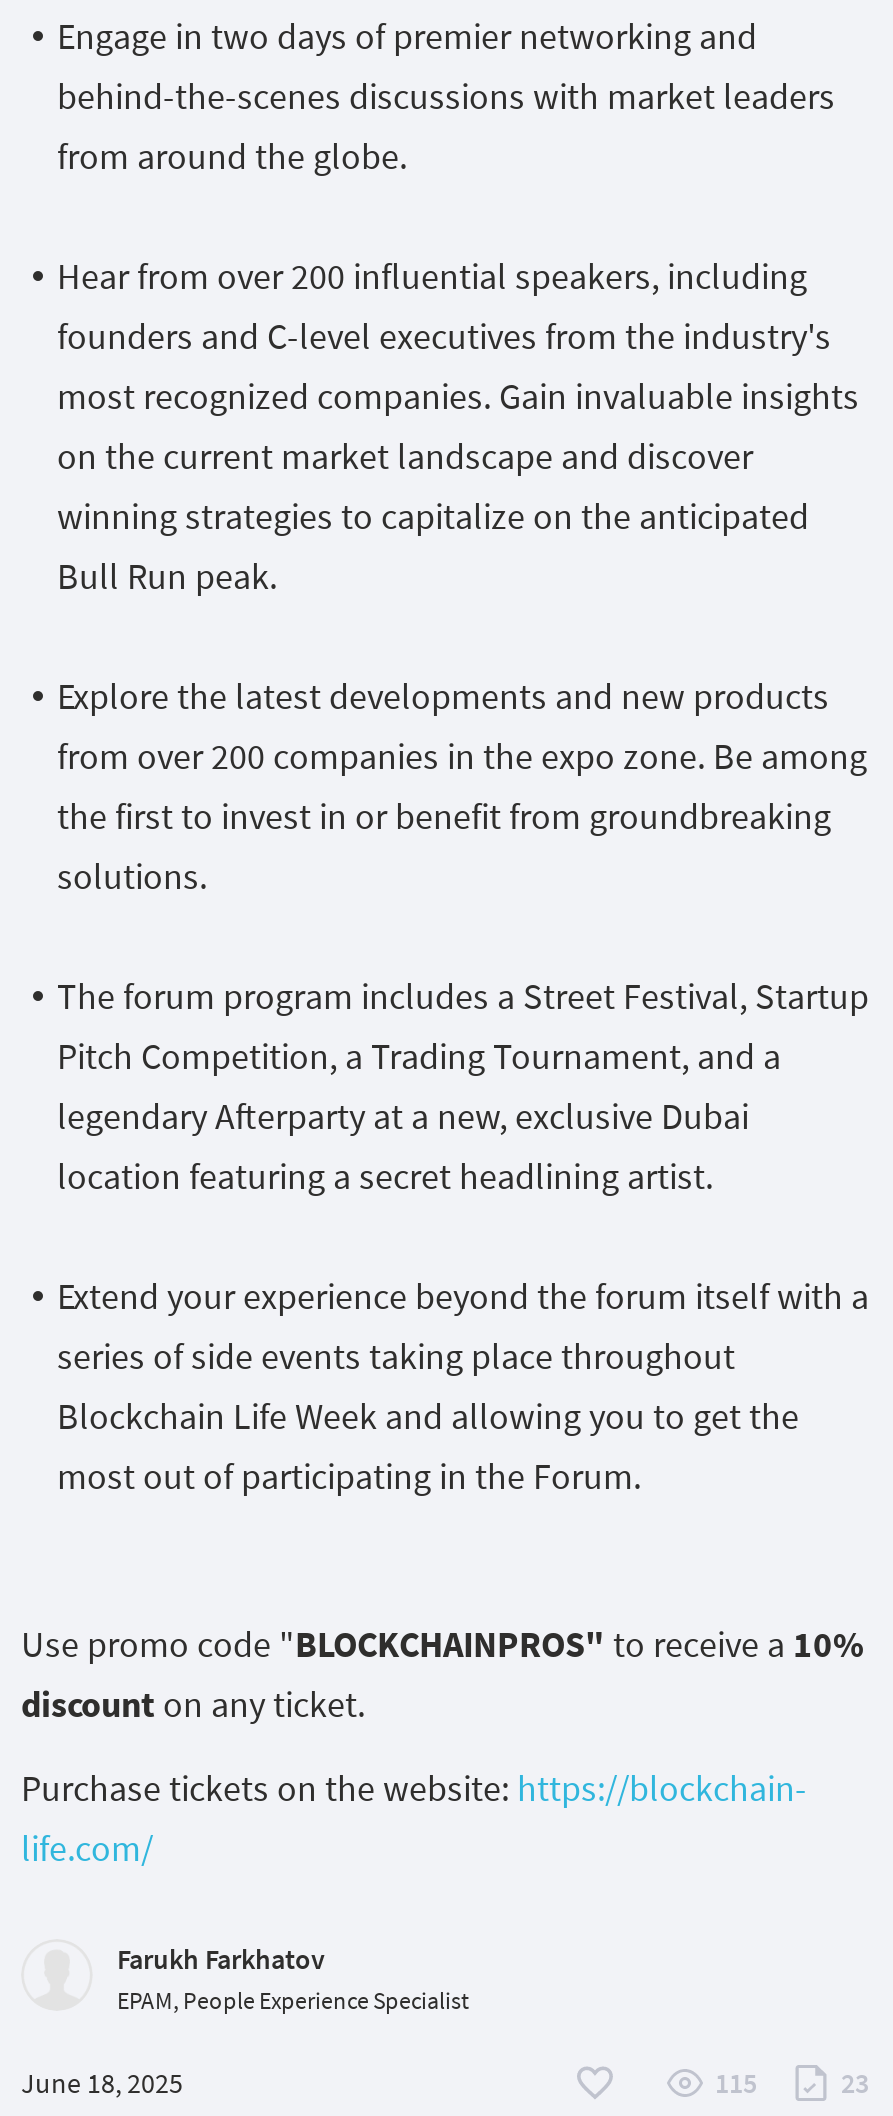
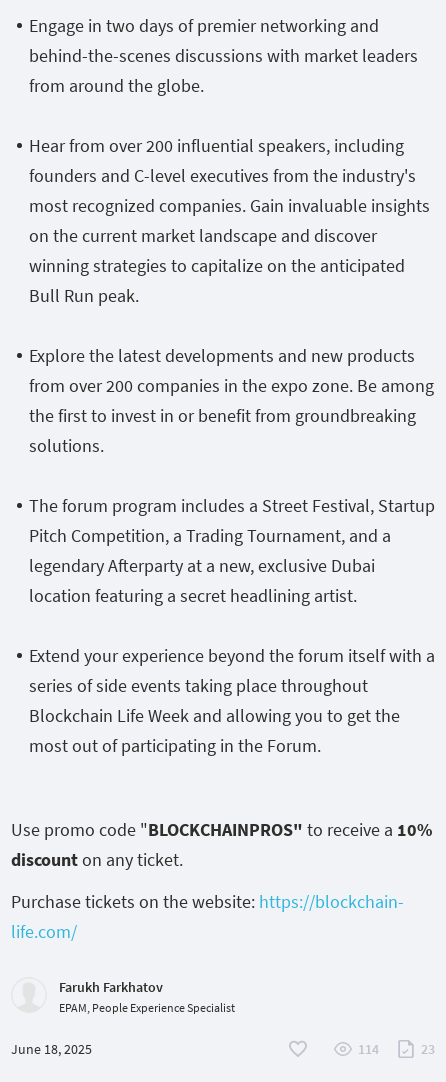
[715,2064,757,2100] 115 -> [358,1040,379,1058] 114

